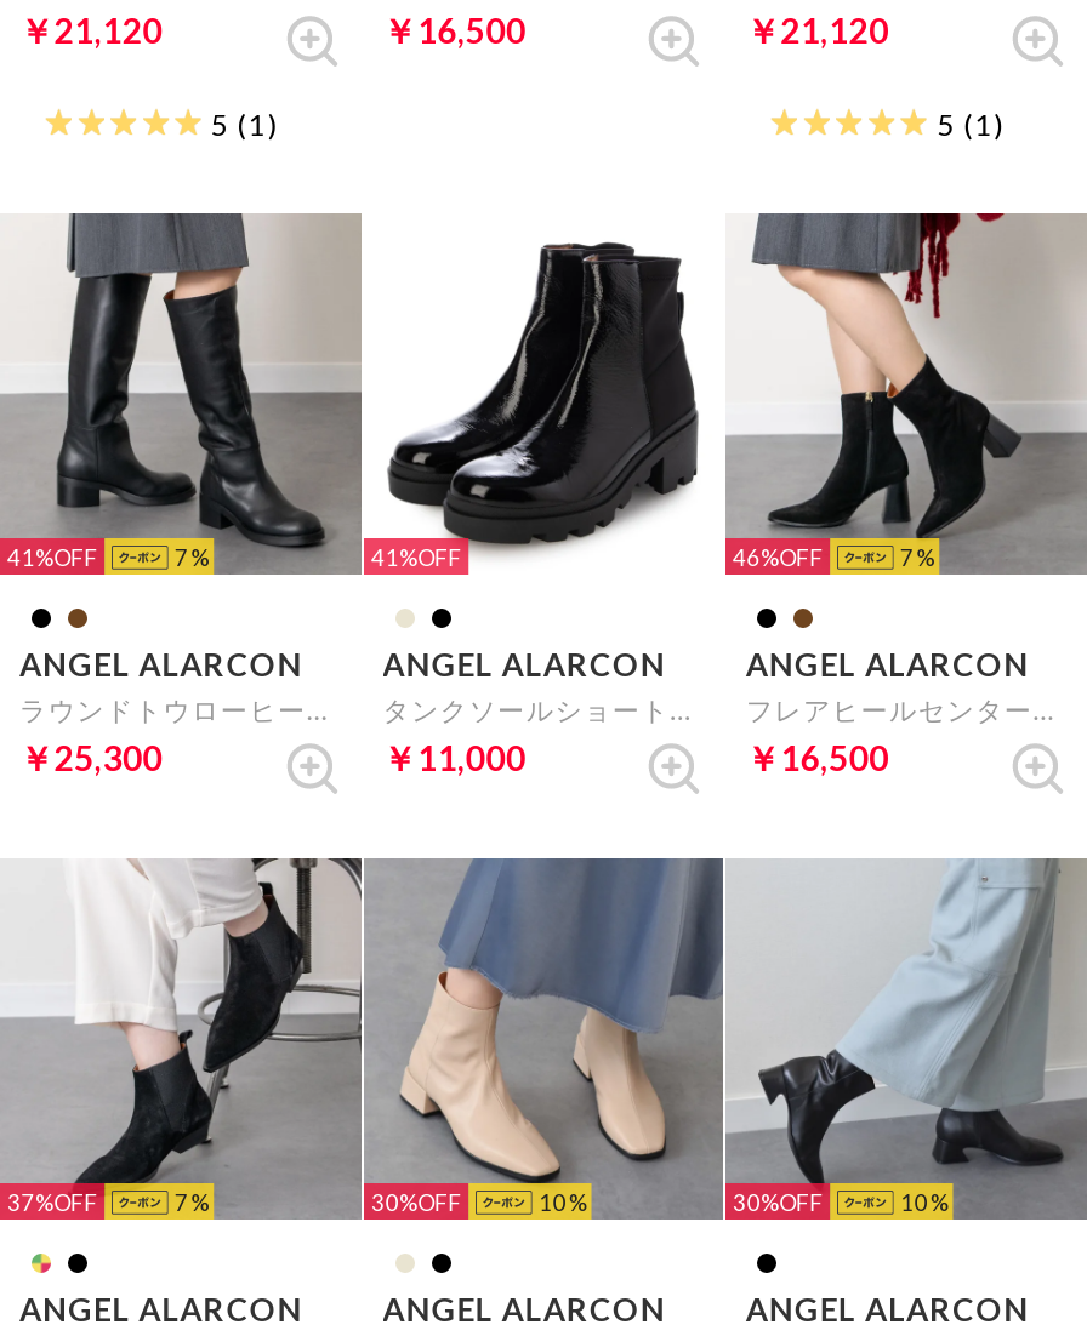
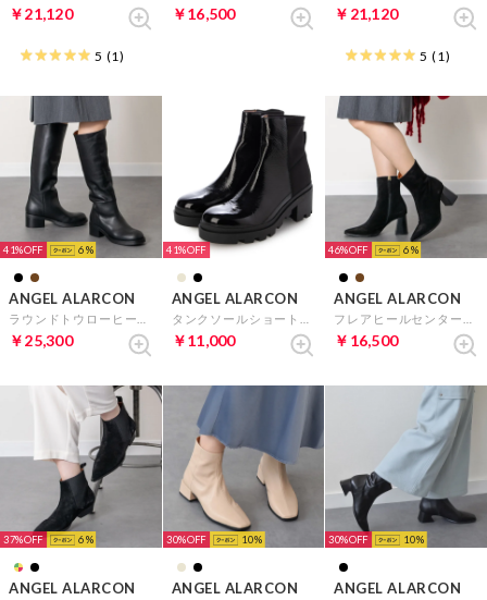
[174,542,188,570] 7 -> [78,244,84,256] 6
[901,542,915,570] 7 -> [404,244,410,256] 6
[174,1188,188,1215] 7 -> [78,534,84,546] 6

